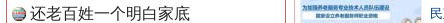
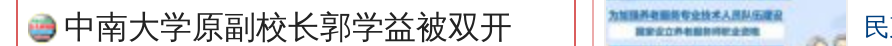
[30,5,190,22] 还老百姓一个明白家底 -> [64,10,512,44] 中南大学原副校长郭学益被双开

